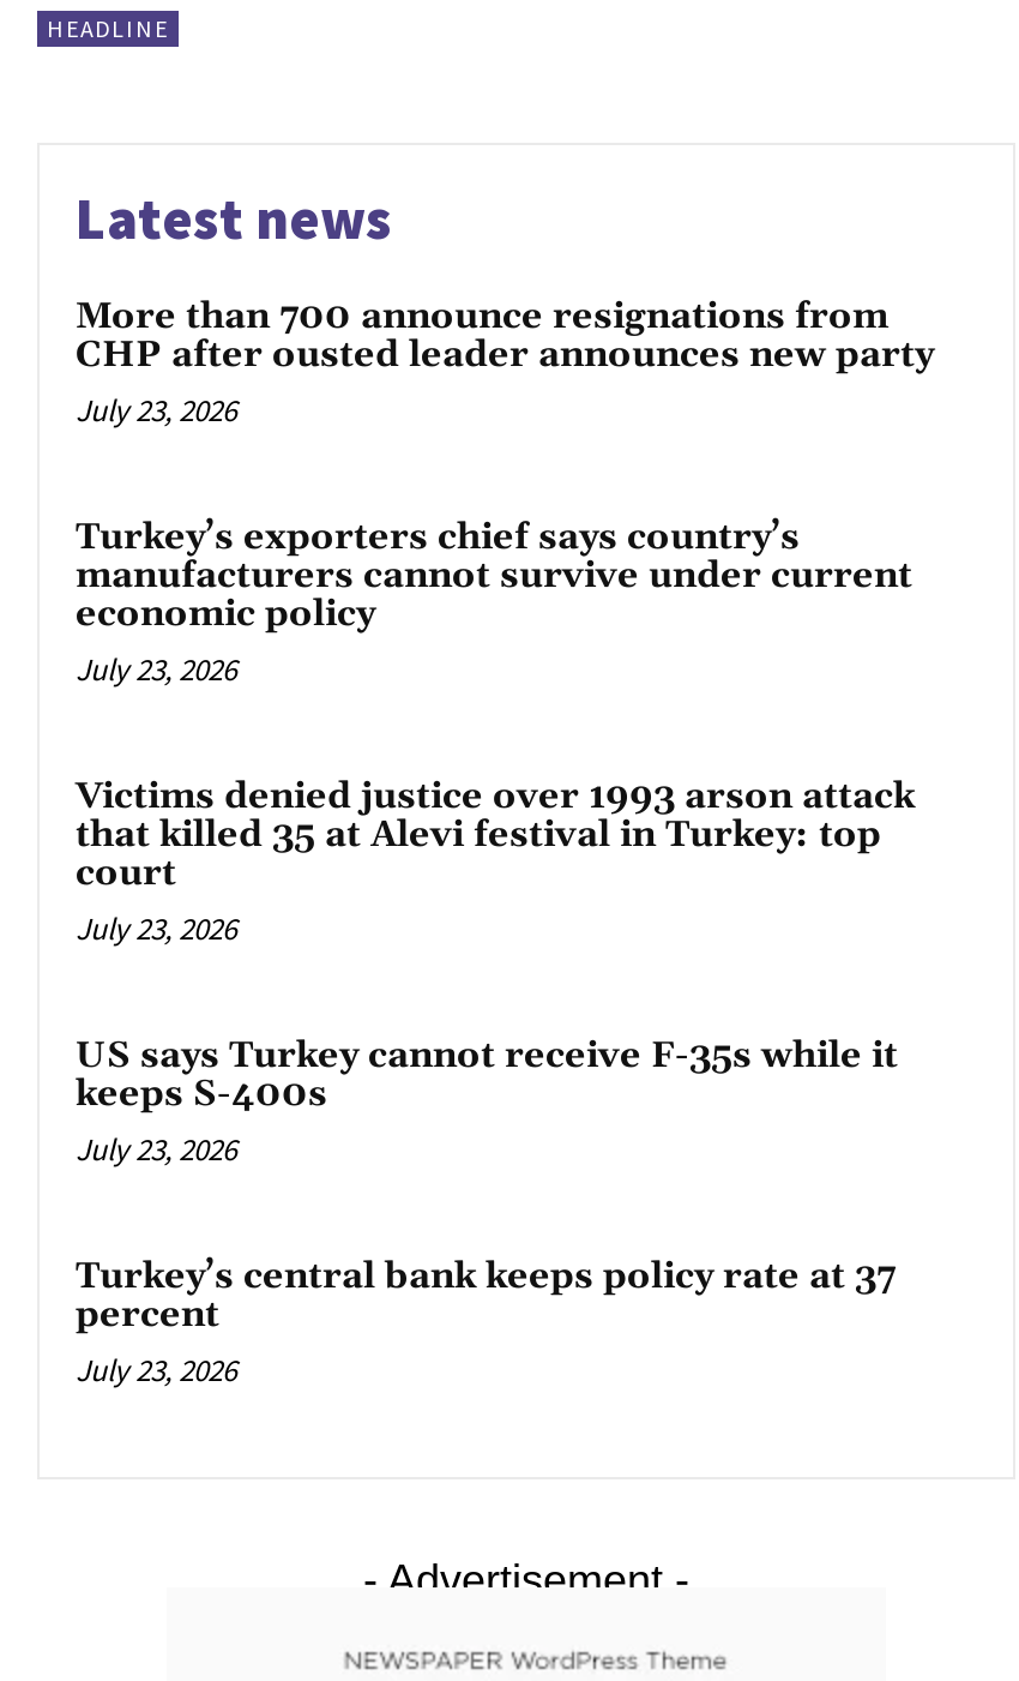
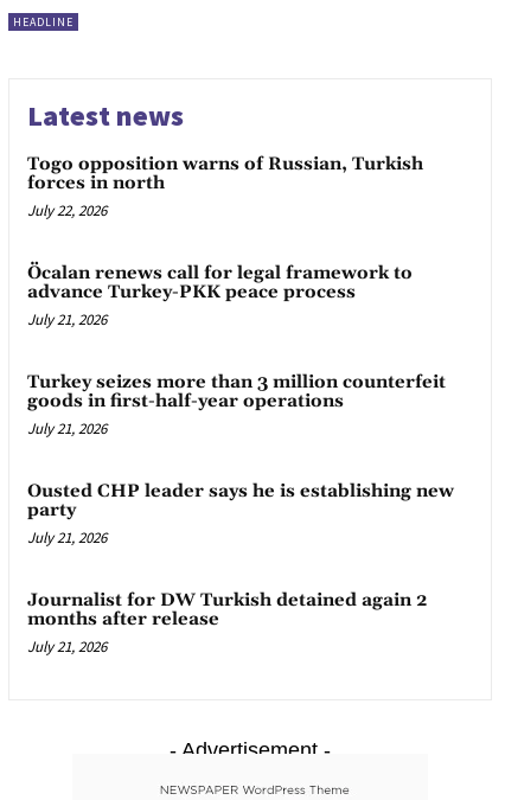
[76,295,934,432] More than 700 announce resignations from | CHP after ousted leader announces new party | July 23, 2026 -> [27,153,423,221] Togo opposition warns of Russian, Turkish | forces in north | July 22, 2026
[76,516,912,691] Turkey’s exporters chief says country’s | manufacturers cannot survive under current | economic policy | July 23, 2026 -> [27,262,413,330] Öcalan renews call for legal framework to | advance Turkey-PKK peace process | July 21, 2026
[76,775,915,950] Victims denied justice over 1993 arson attack | that killed 35 at Alevi festival in Turkey: top | court | July 23, 2026 -> [27,371,446,439] Turkey seizes more than 3 million counterfeit | goods in first-half-year operations | July 21, 2026
[76,1034,898,1171] US says Turkey cannot receive F-35s while it | keeps S-400s | July 23, 2026 -> [27,480,454,548] Ousted CHP leader says he is establishing new | party | July 21, 2026
[76,1255,896,1392] Turkey’s central bank keeps policy rate at 37 | percent | July 23, 2026 -> [27,590,427,657] Journalist for DW Turkish detained again 2 | months after release | July 21, 2026

